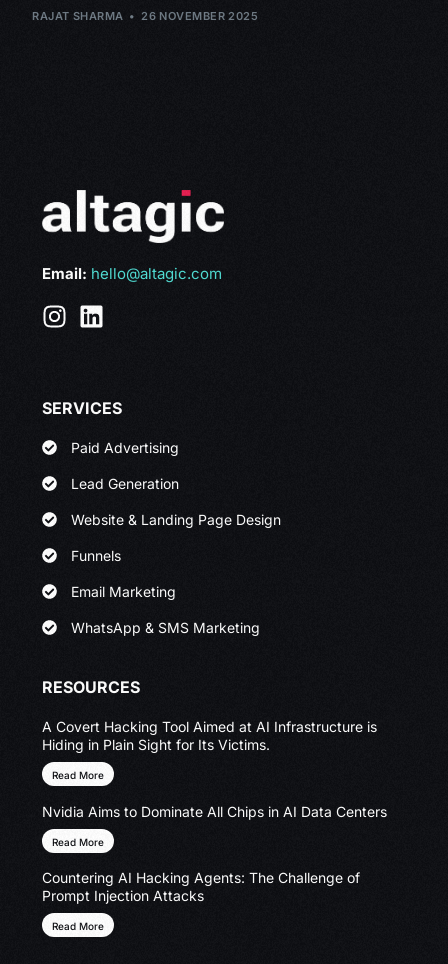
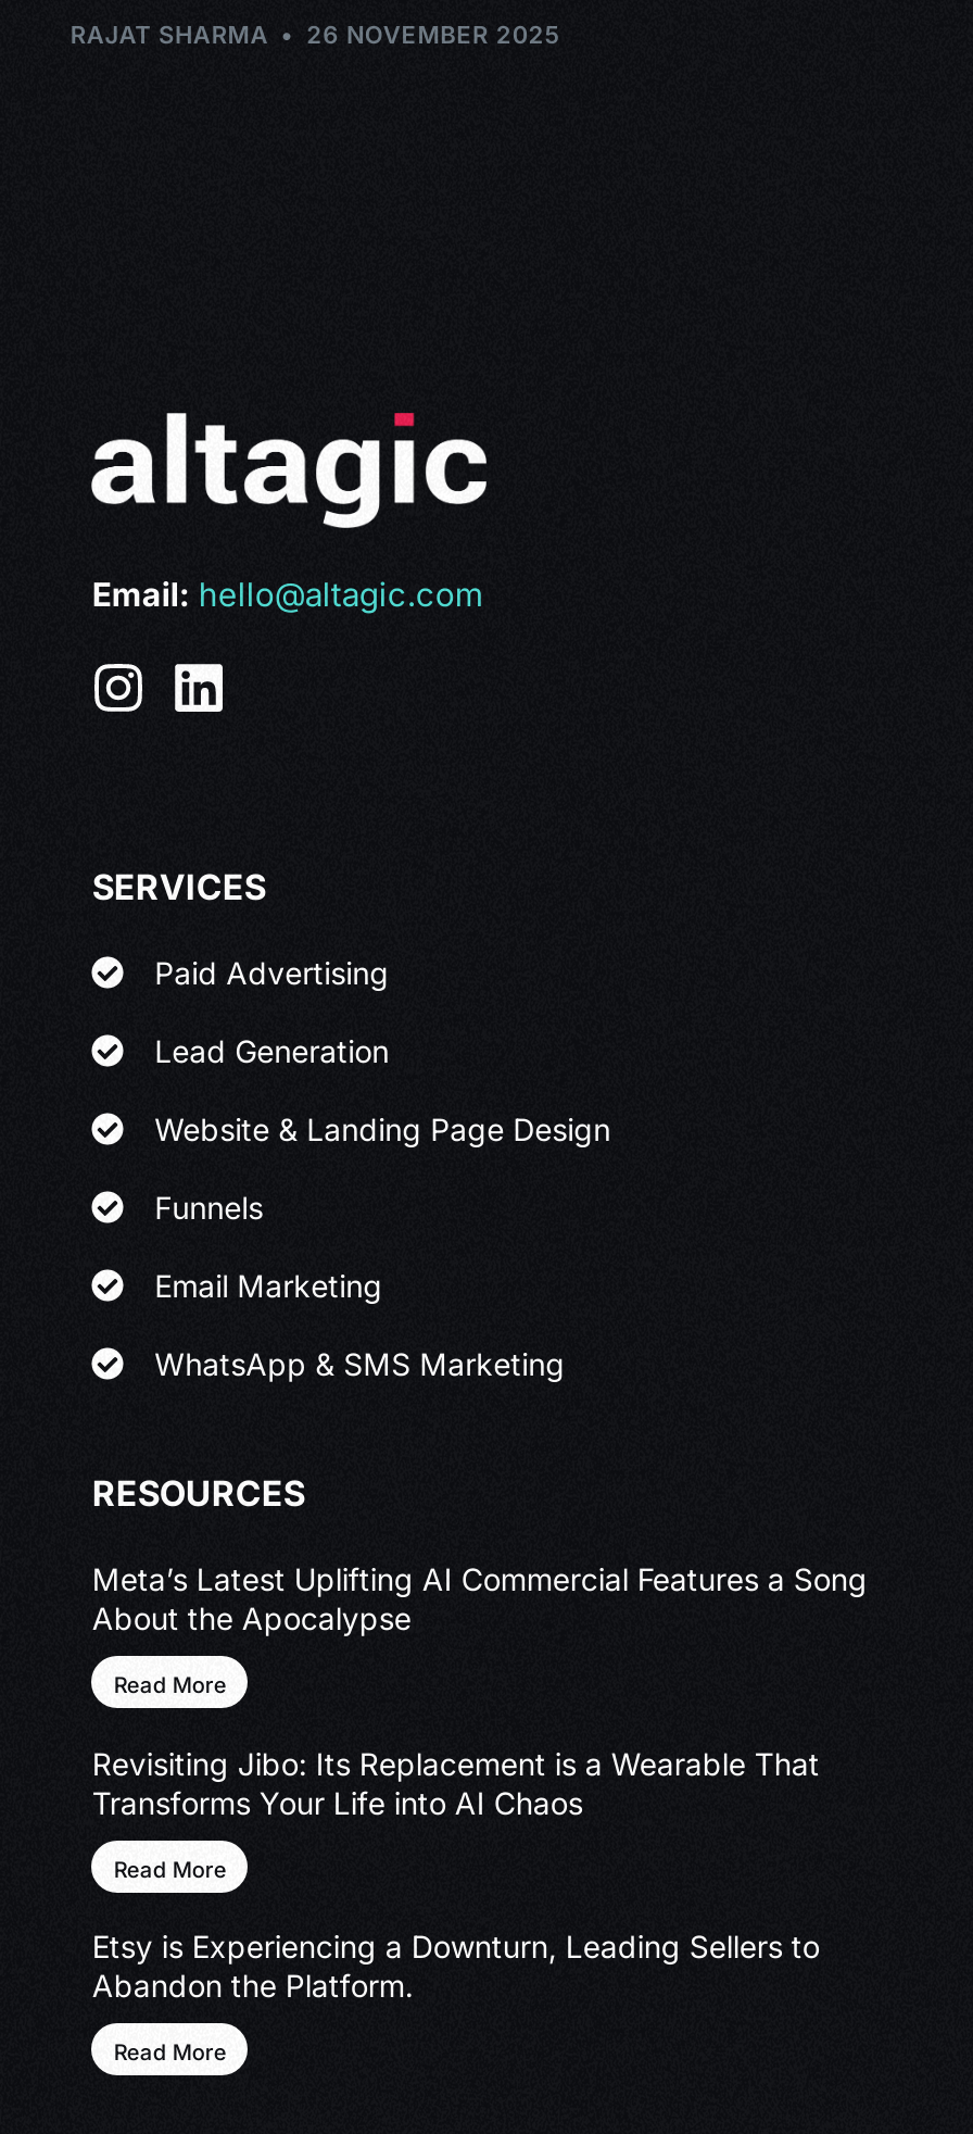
[42,718,377,753] A Covert Hacking Tool Aimed at AI Infrastructure is | Hiding in Plain Sight for Its Victims. -> [92,1561,867,1637] Meta’s Latest Uplifting AI Commercial Features a Song | About the Apocalypse
[42,803,387,820] Nvidia Aims to Dominate All Chips in AI Data Centers -> [92,1744,820,1820] Revisiting Jibo: Its Replacement is a Wearable That | Transforms Your Life into AI Chaos
[42,869,360,904] Countering AI Hacking Agents: The Challenge of | Prompt Injection Attacks -> [92,1928,820,2004] Etsy is Experiencing a Downturn, Leading Sellers to | Abandon the Platform.

